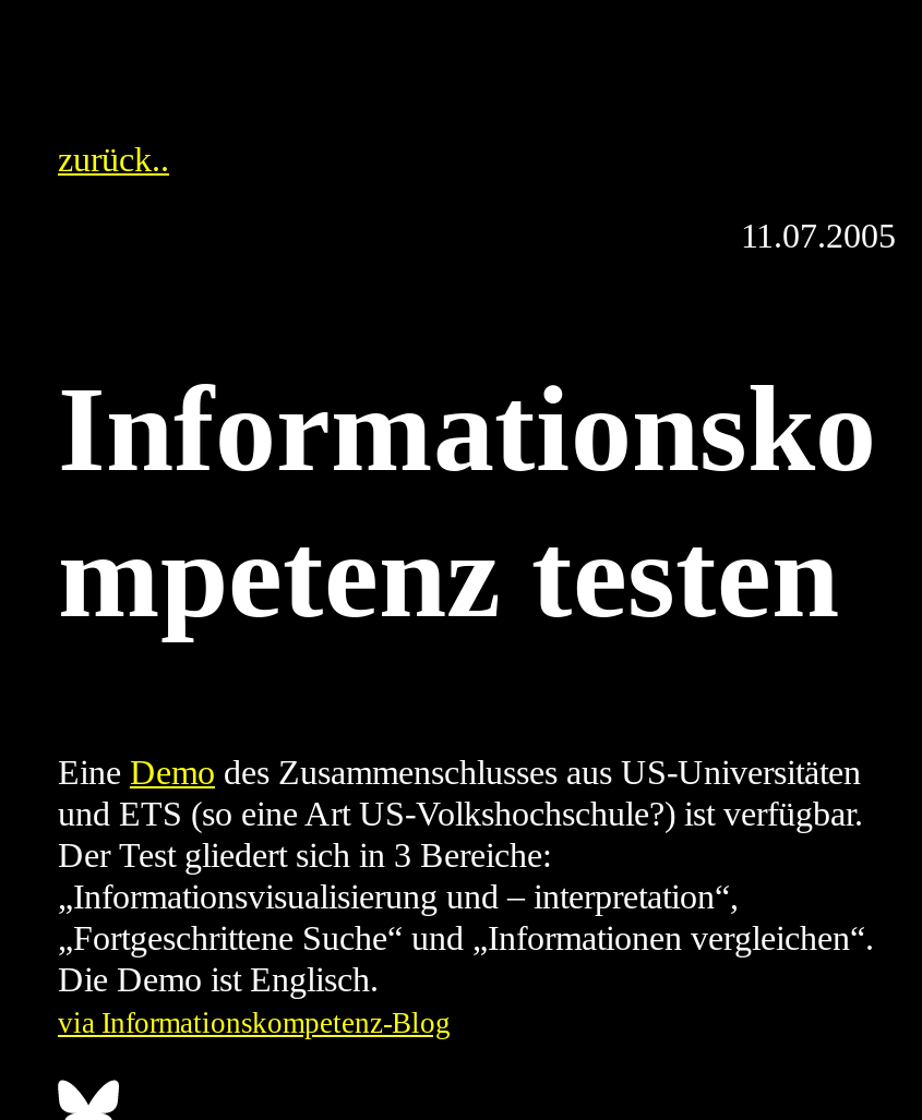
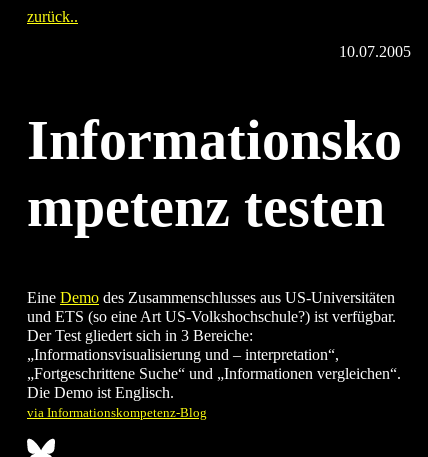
[741,217,896,254] 11.07.2005 -> [339,43,411,60] 10.07.2005

